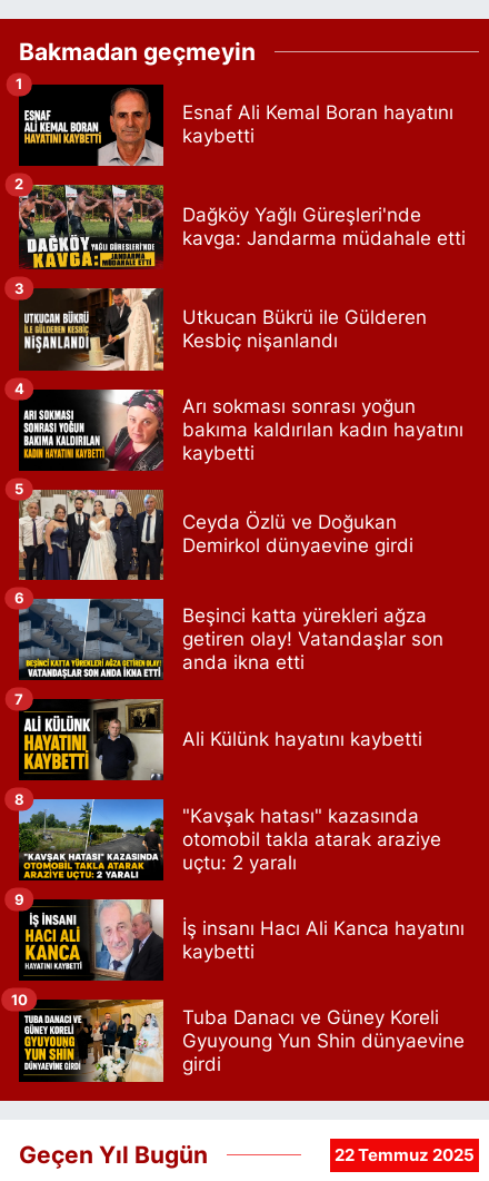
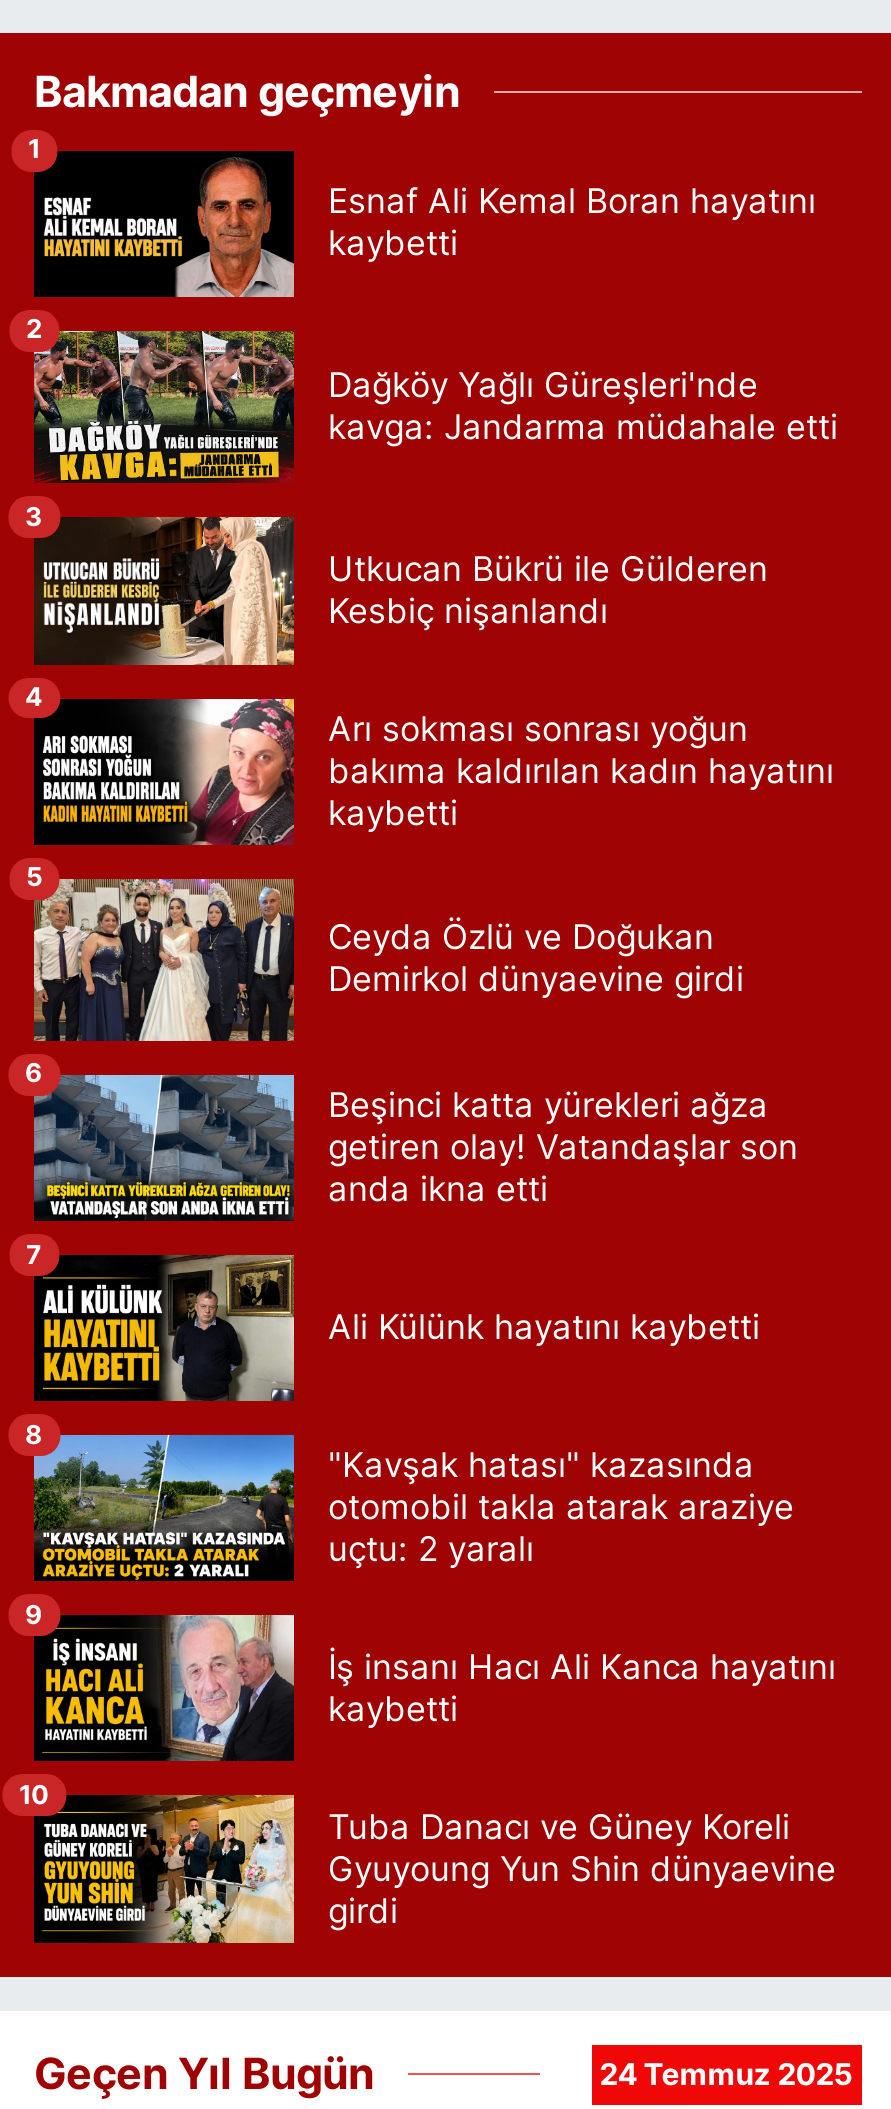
[334,1145,474,1165] 22 Temmuz 2025 -> [600,2057,854,2093] 24 Temmuz 2025

